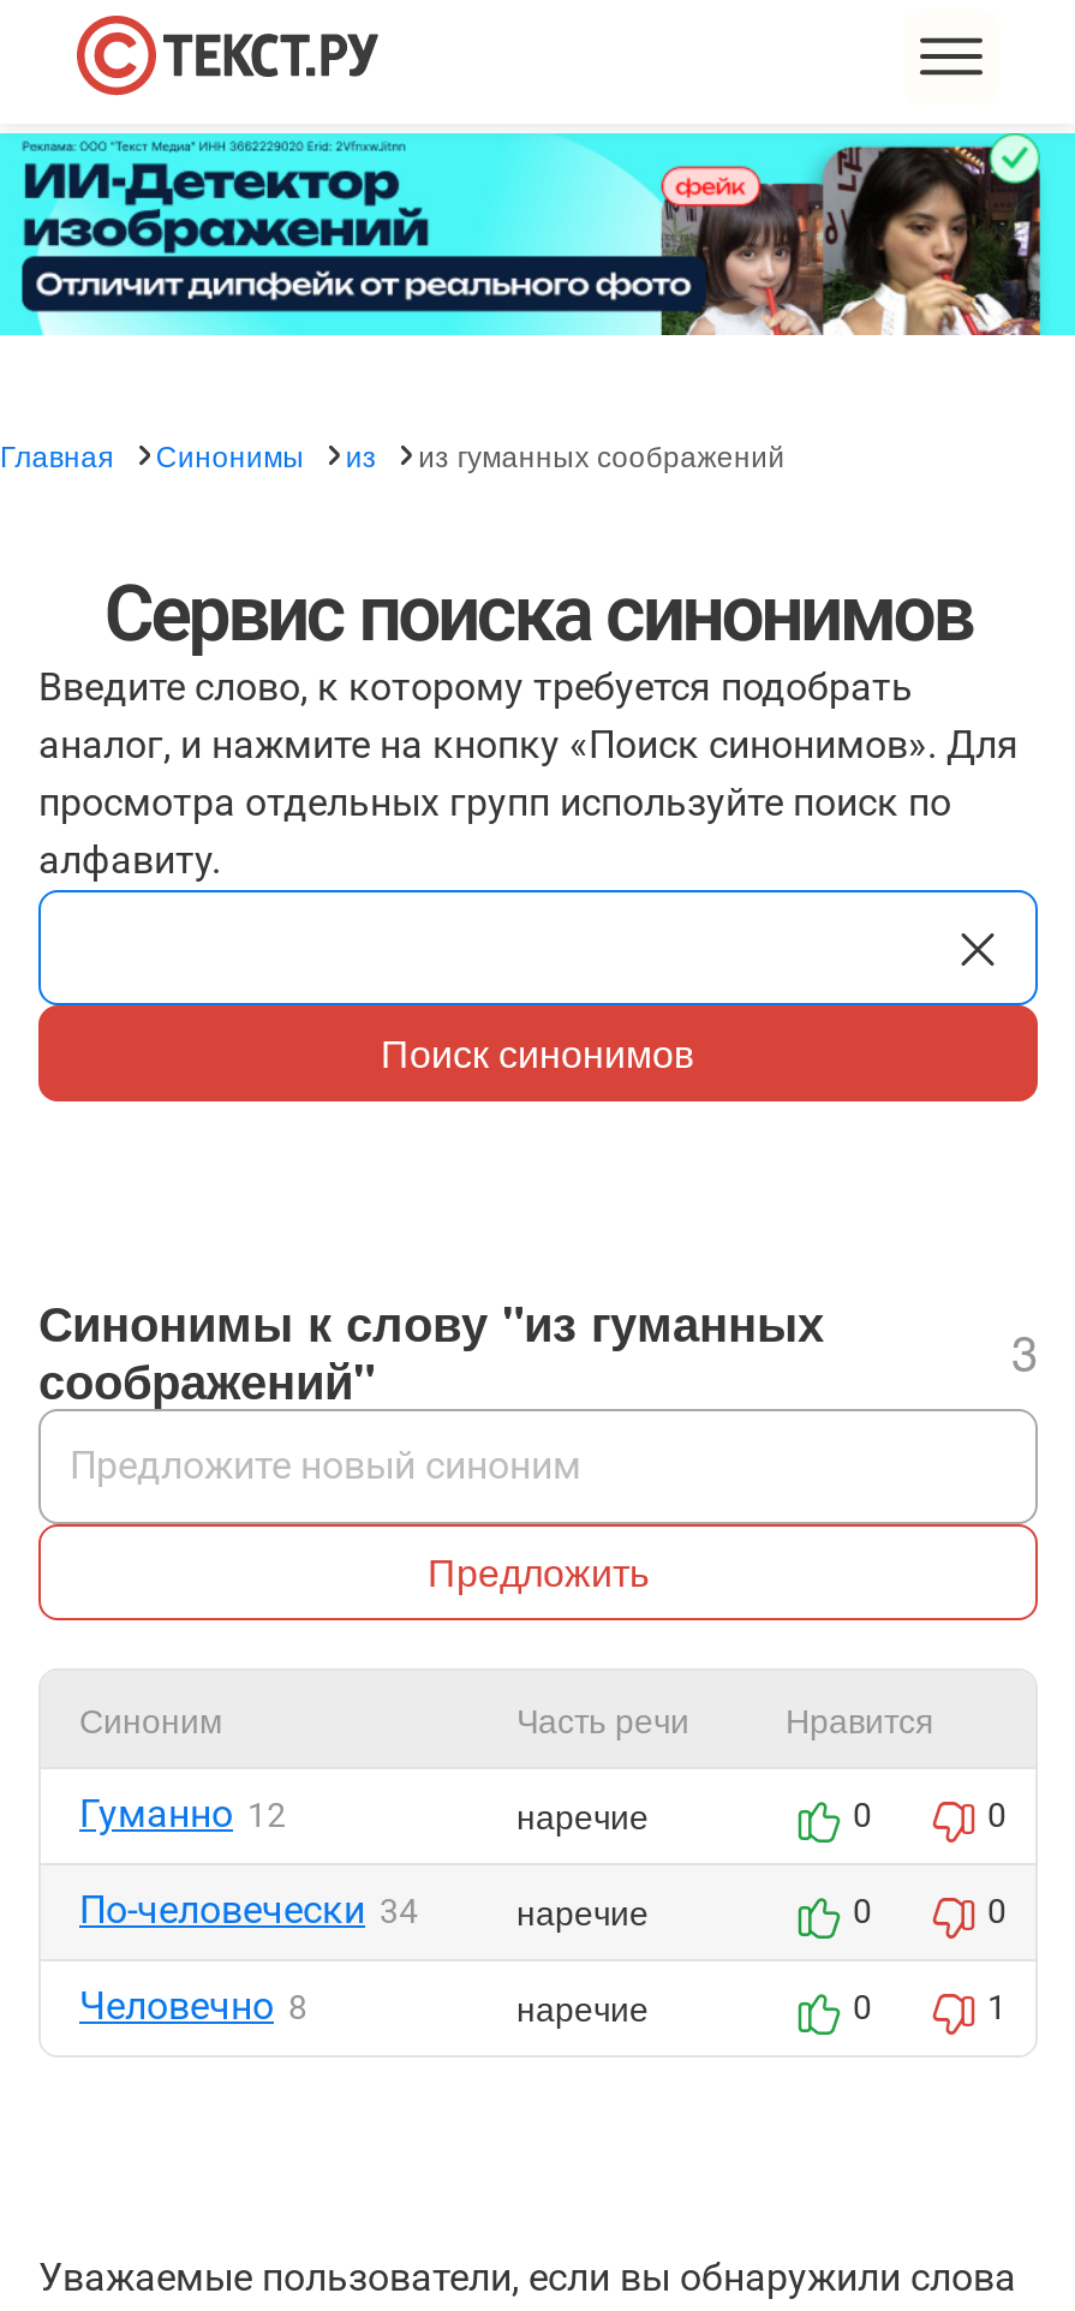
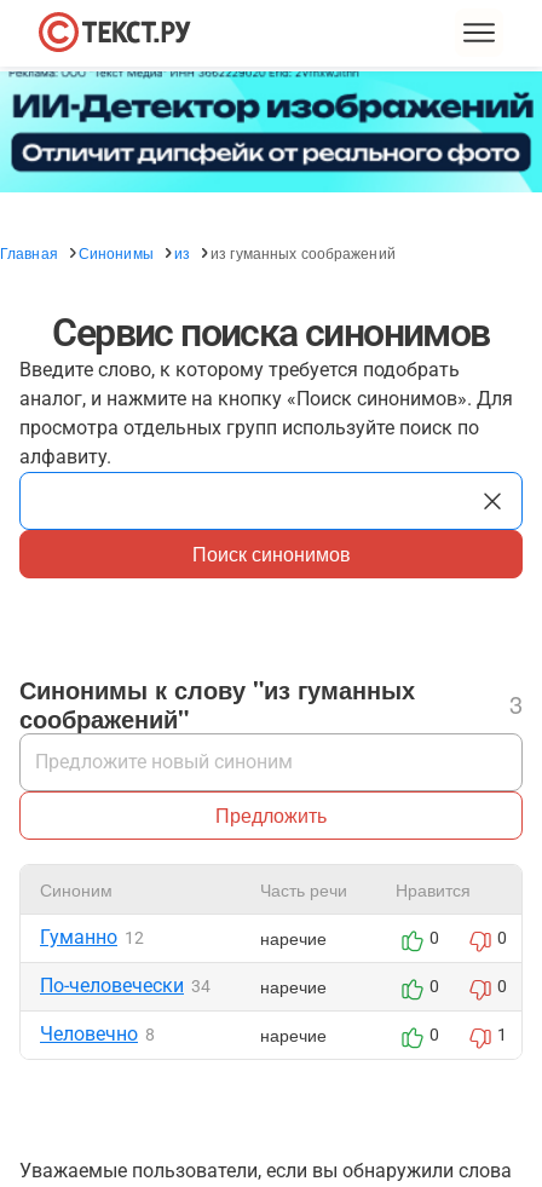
[7,131,1055,338] [image] -> [4,70,535,194] [image]

